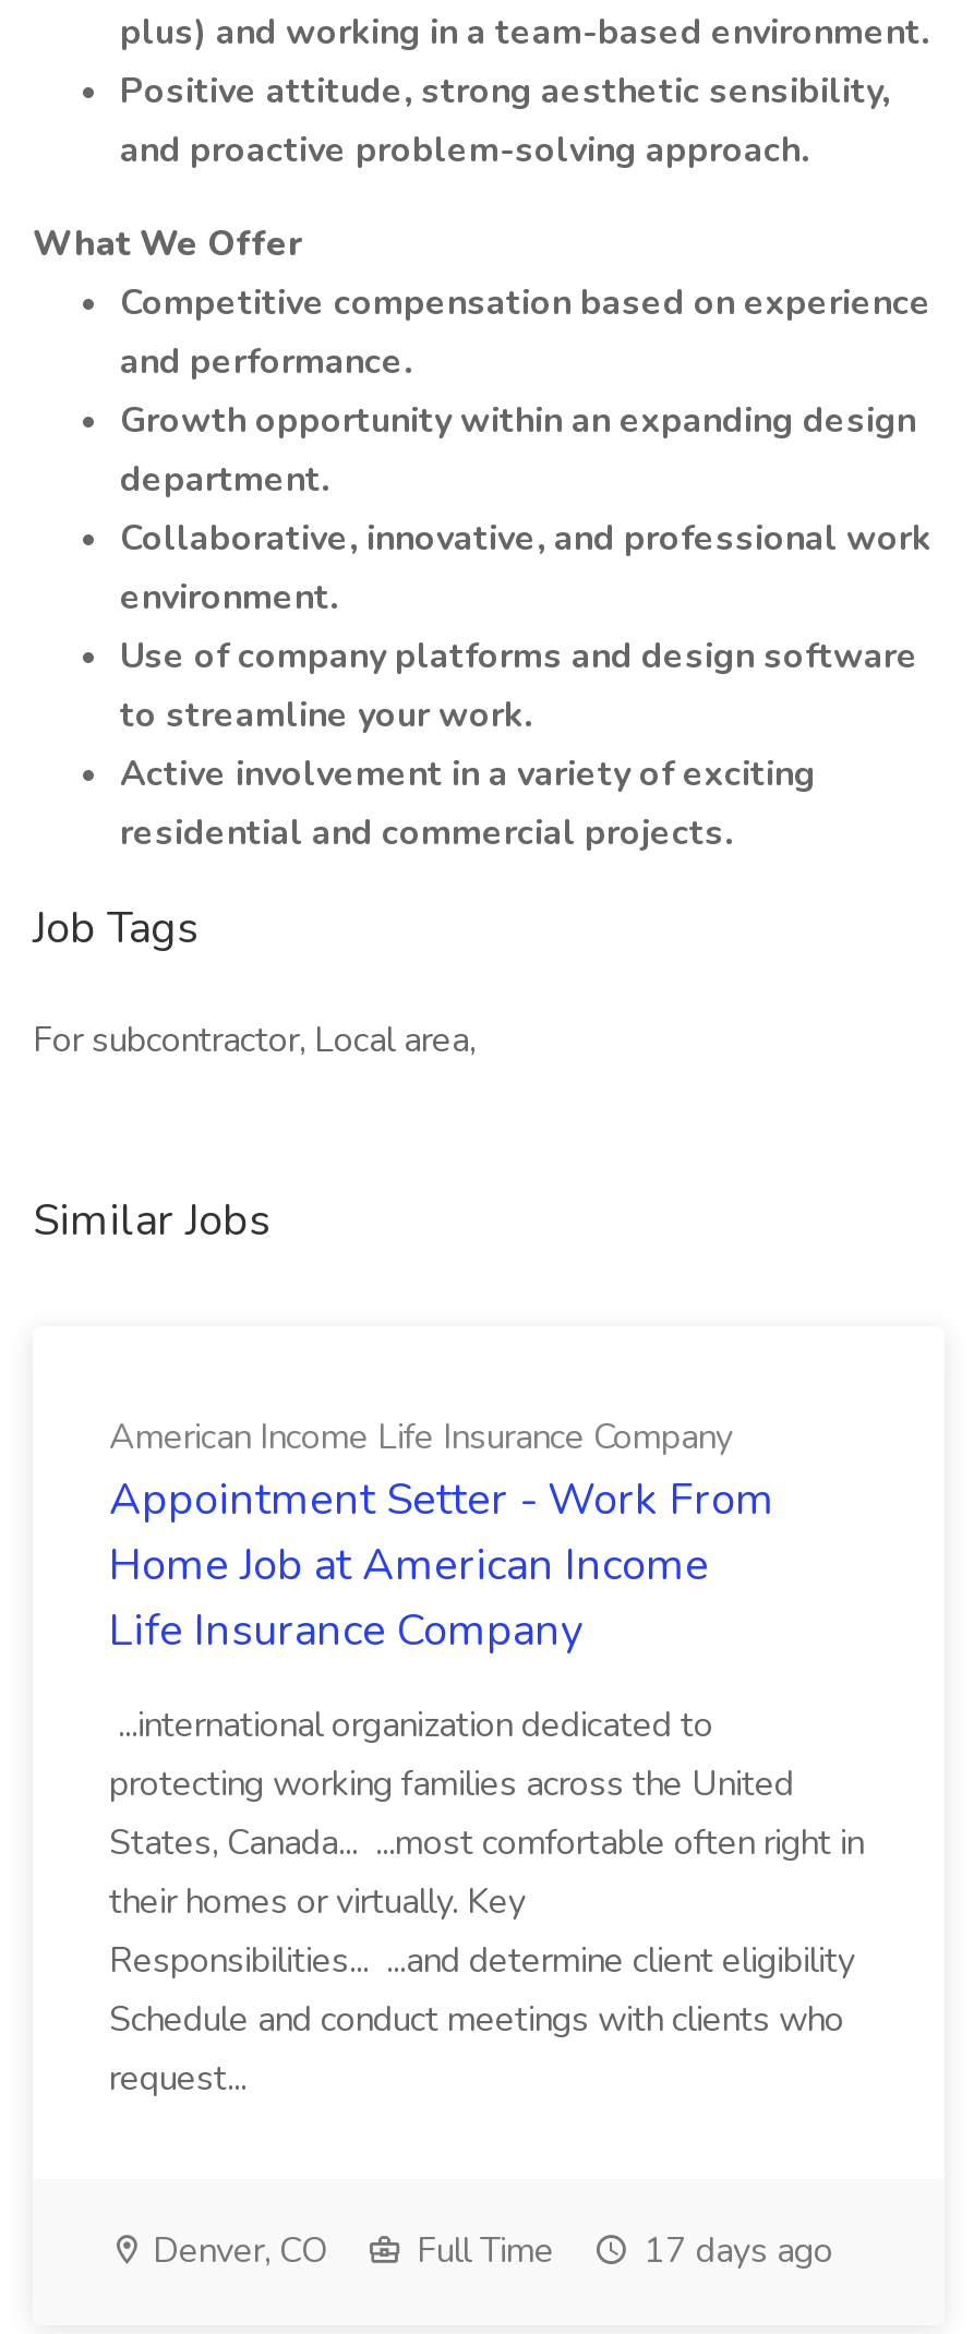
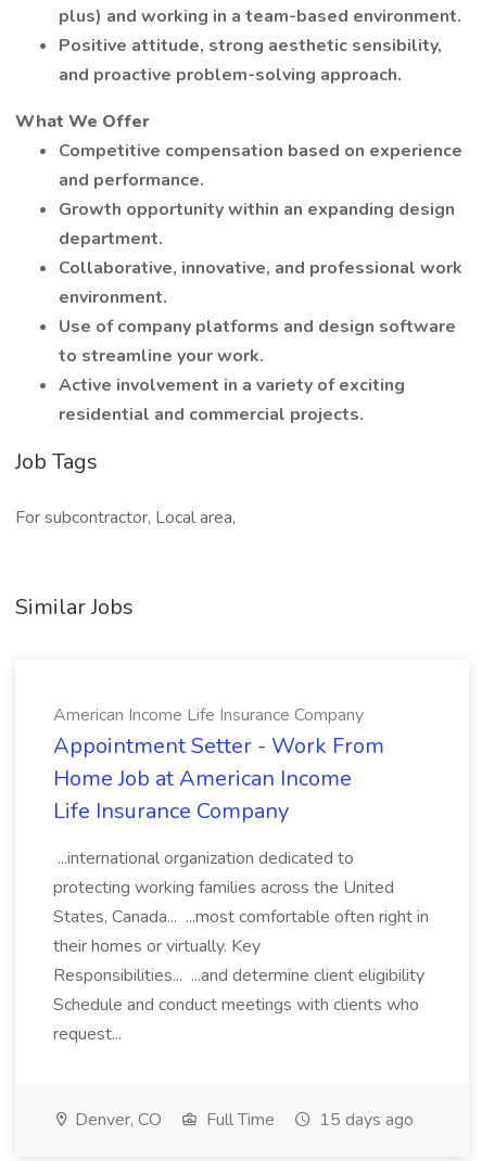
[144,2227,833,2275] Denver, CO Full Time 17 days ago -> [71,1108,414,1132] Denver, CO Full Time 15 days ago

